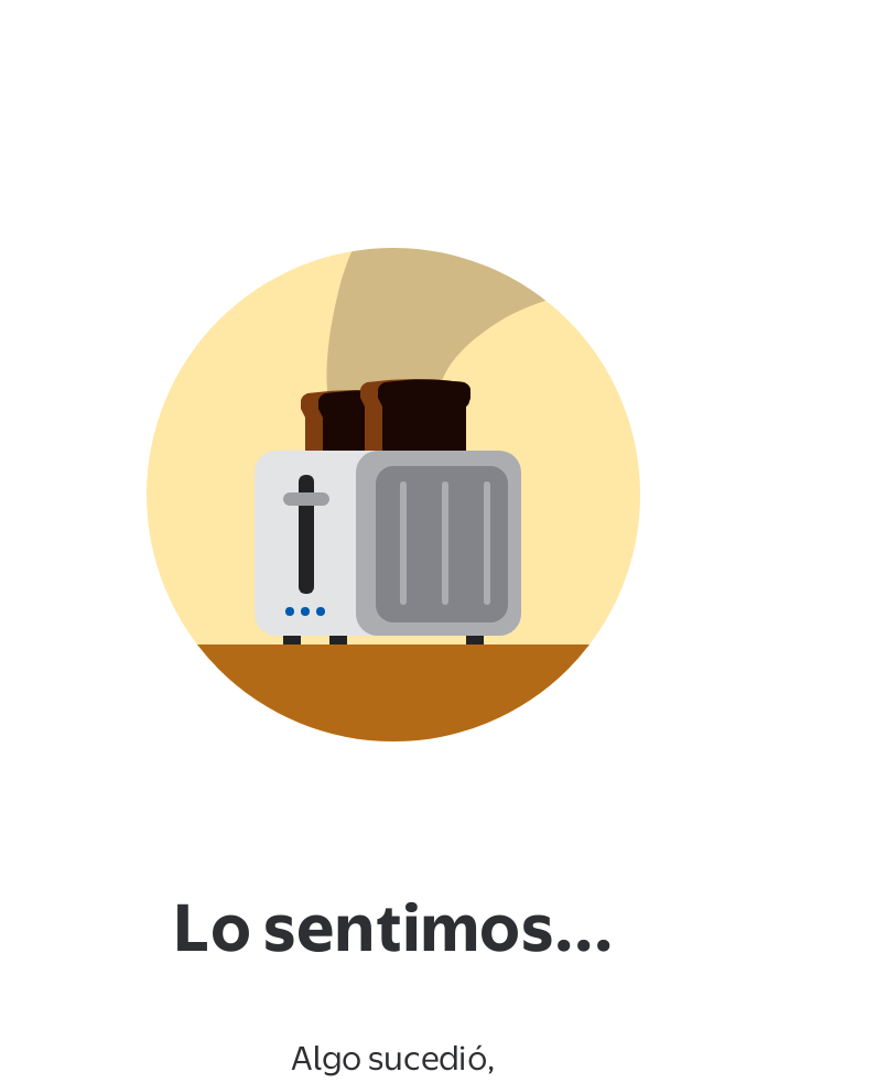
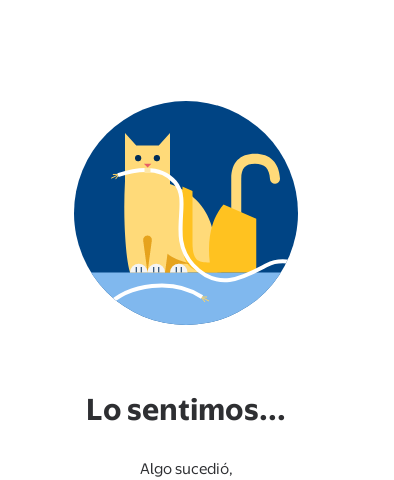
[147,246,640,744] [image] -> [73,100,299,326] [image]

